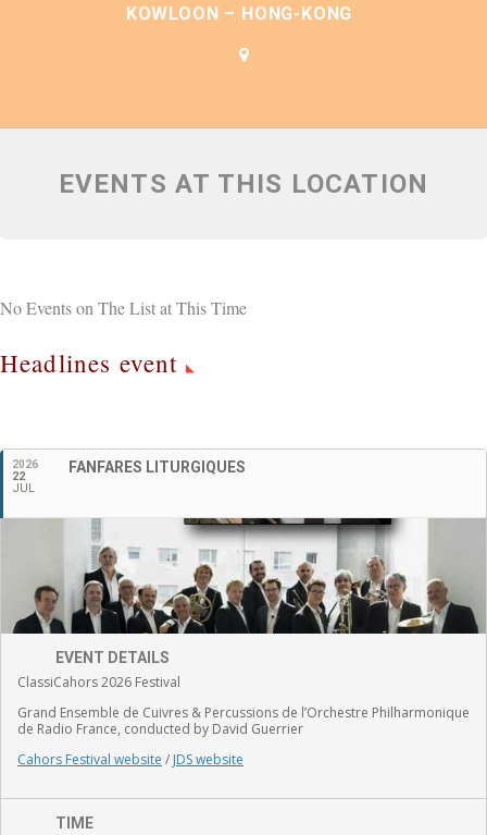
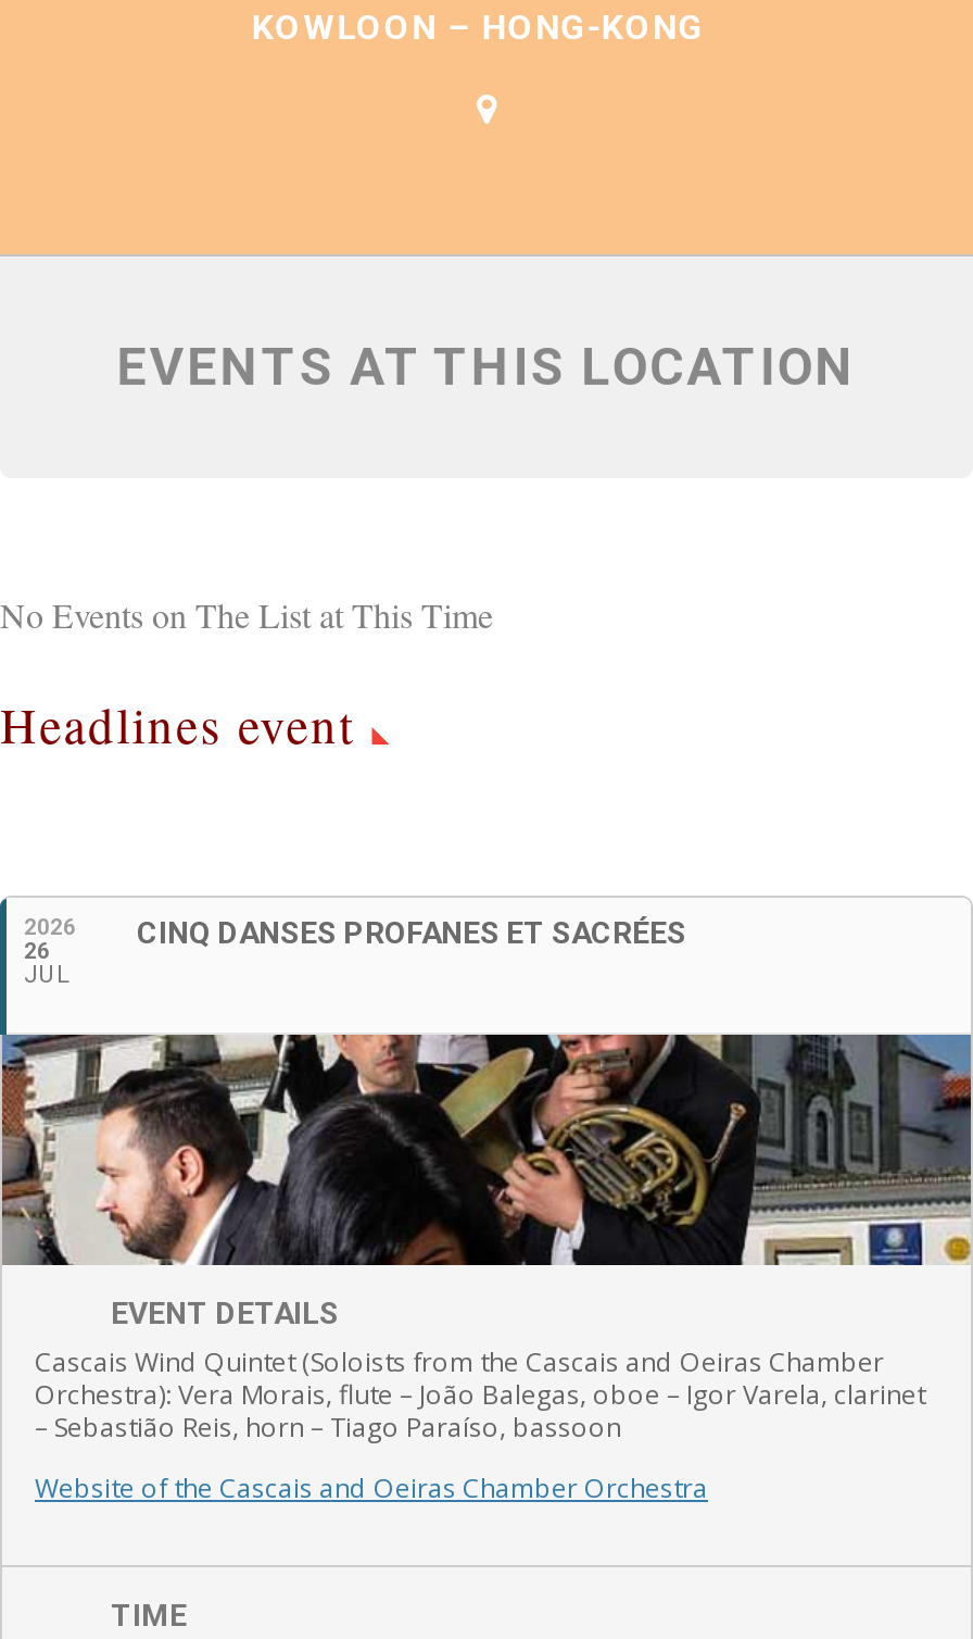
[68,458,246,476] FANFARES LITURGIQUES -> [137,915,686,949] CINQ DANSES PROFANES ET SACRÉES
[12,470,25,482] 22 -> [24,939,50,963] 26
[3,517,484,768] [image] | ClassiCahors 2026 Festival | Grand Ensemble de Cuivres & Percussions de l’Orchestre Philharmonique | de Radio France, conducted by David Guerrier | Cahors Festival website / JDS website -> [7,1033,966,1506] [image] | Cascais Wind Quintet (Soloists from the Cascais and Oeiras Chamber | Orchestra): Vera Morais, flute – João Balegas, oboe – Igor Varela, clarinet | – Sebastião Reis, horn – Tiago Paraíso, bassoon | Website of the Cascais and Oeiras Chamber Orchestra

